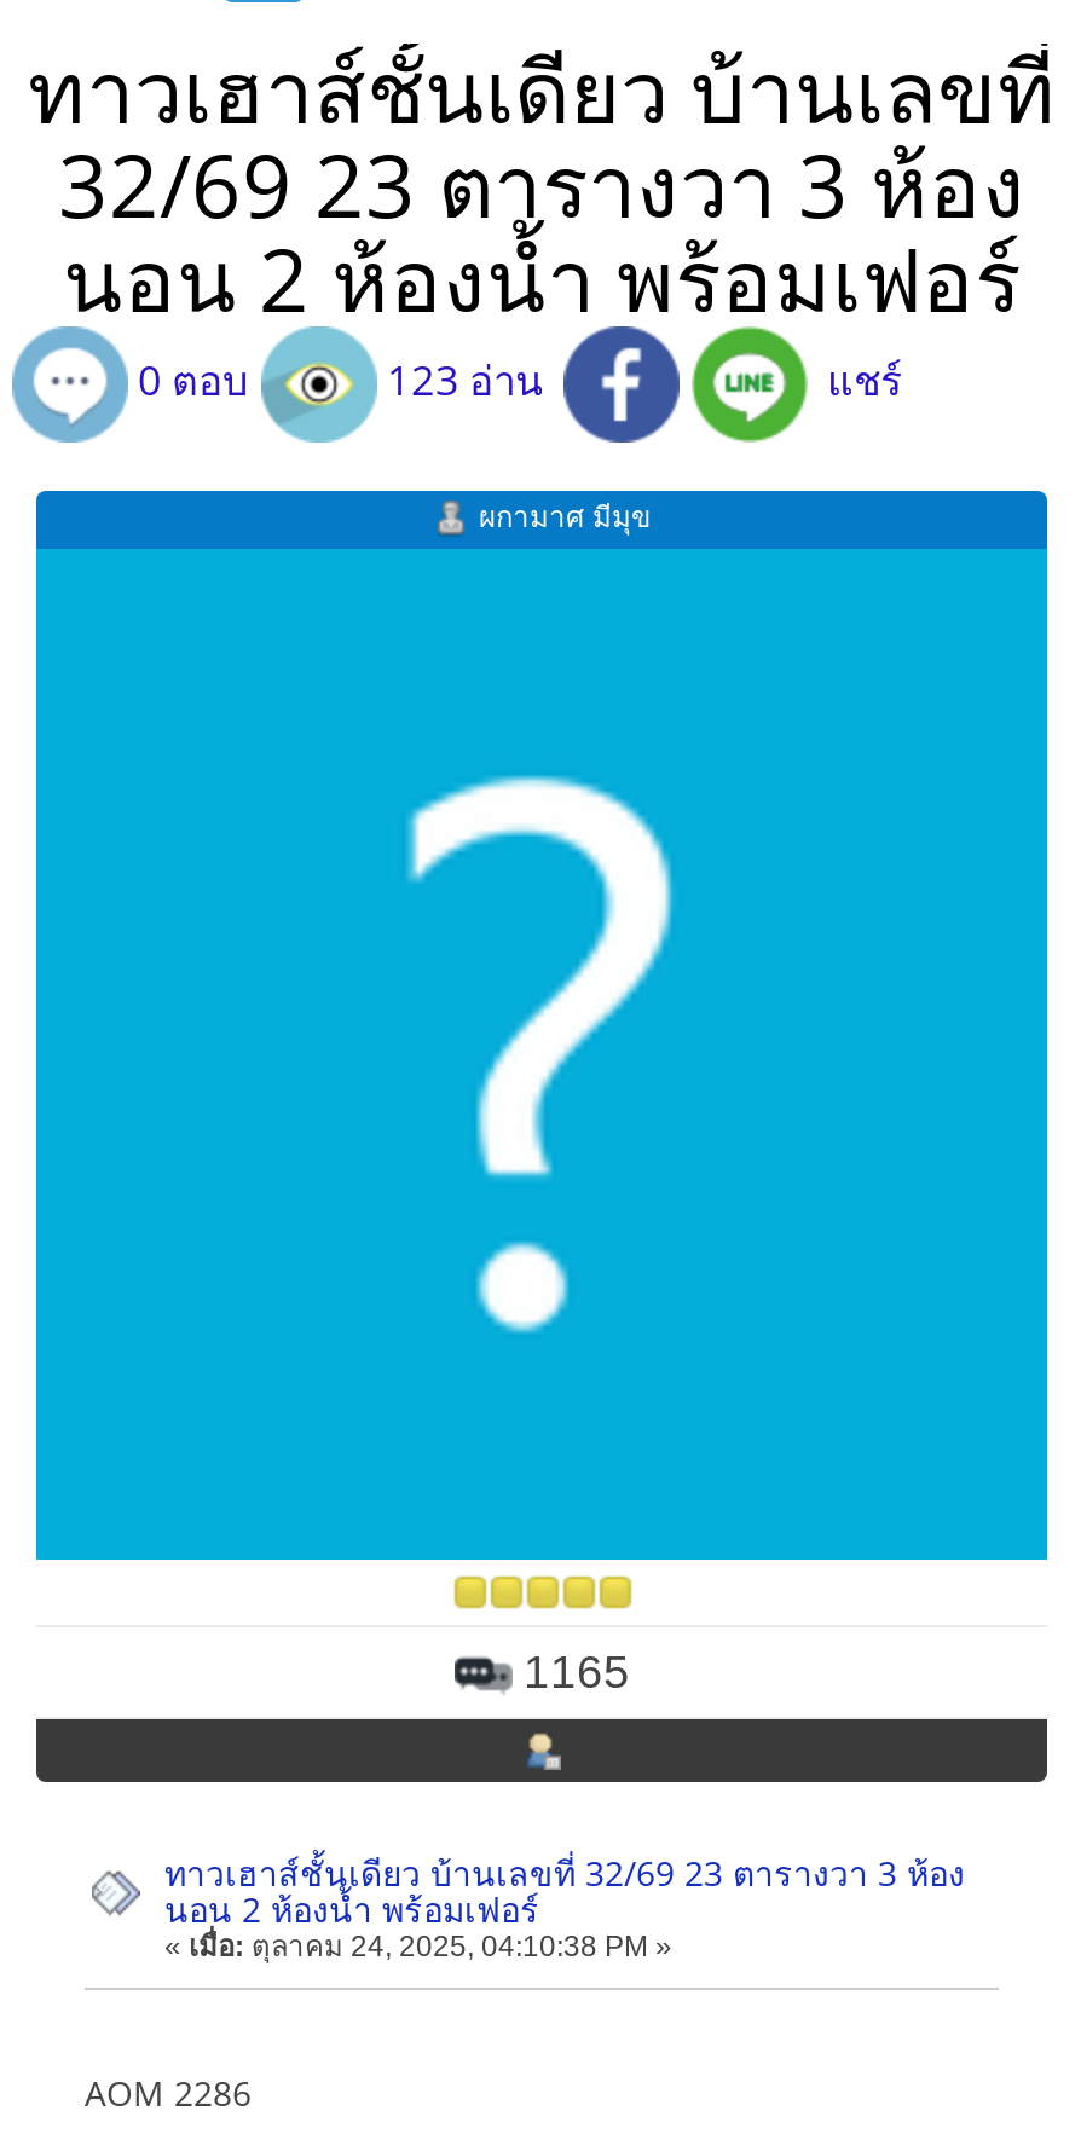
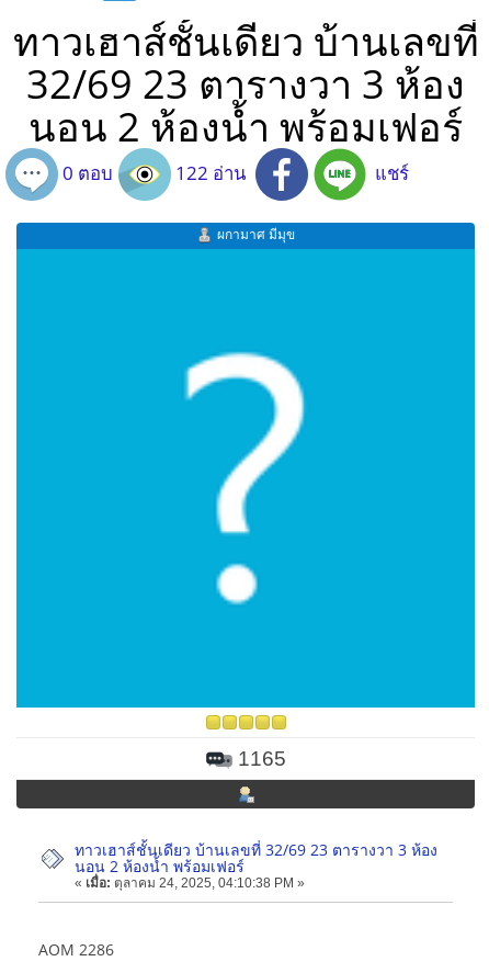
[377,352,542,407] 123 อ่าน -> [171,160,246,185] 122 อ่าน

